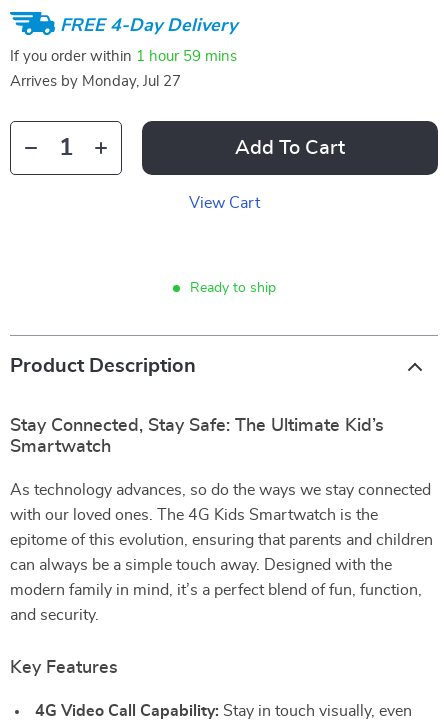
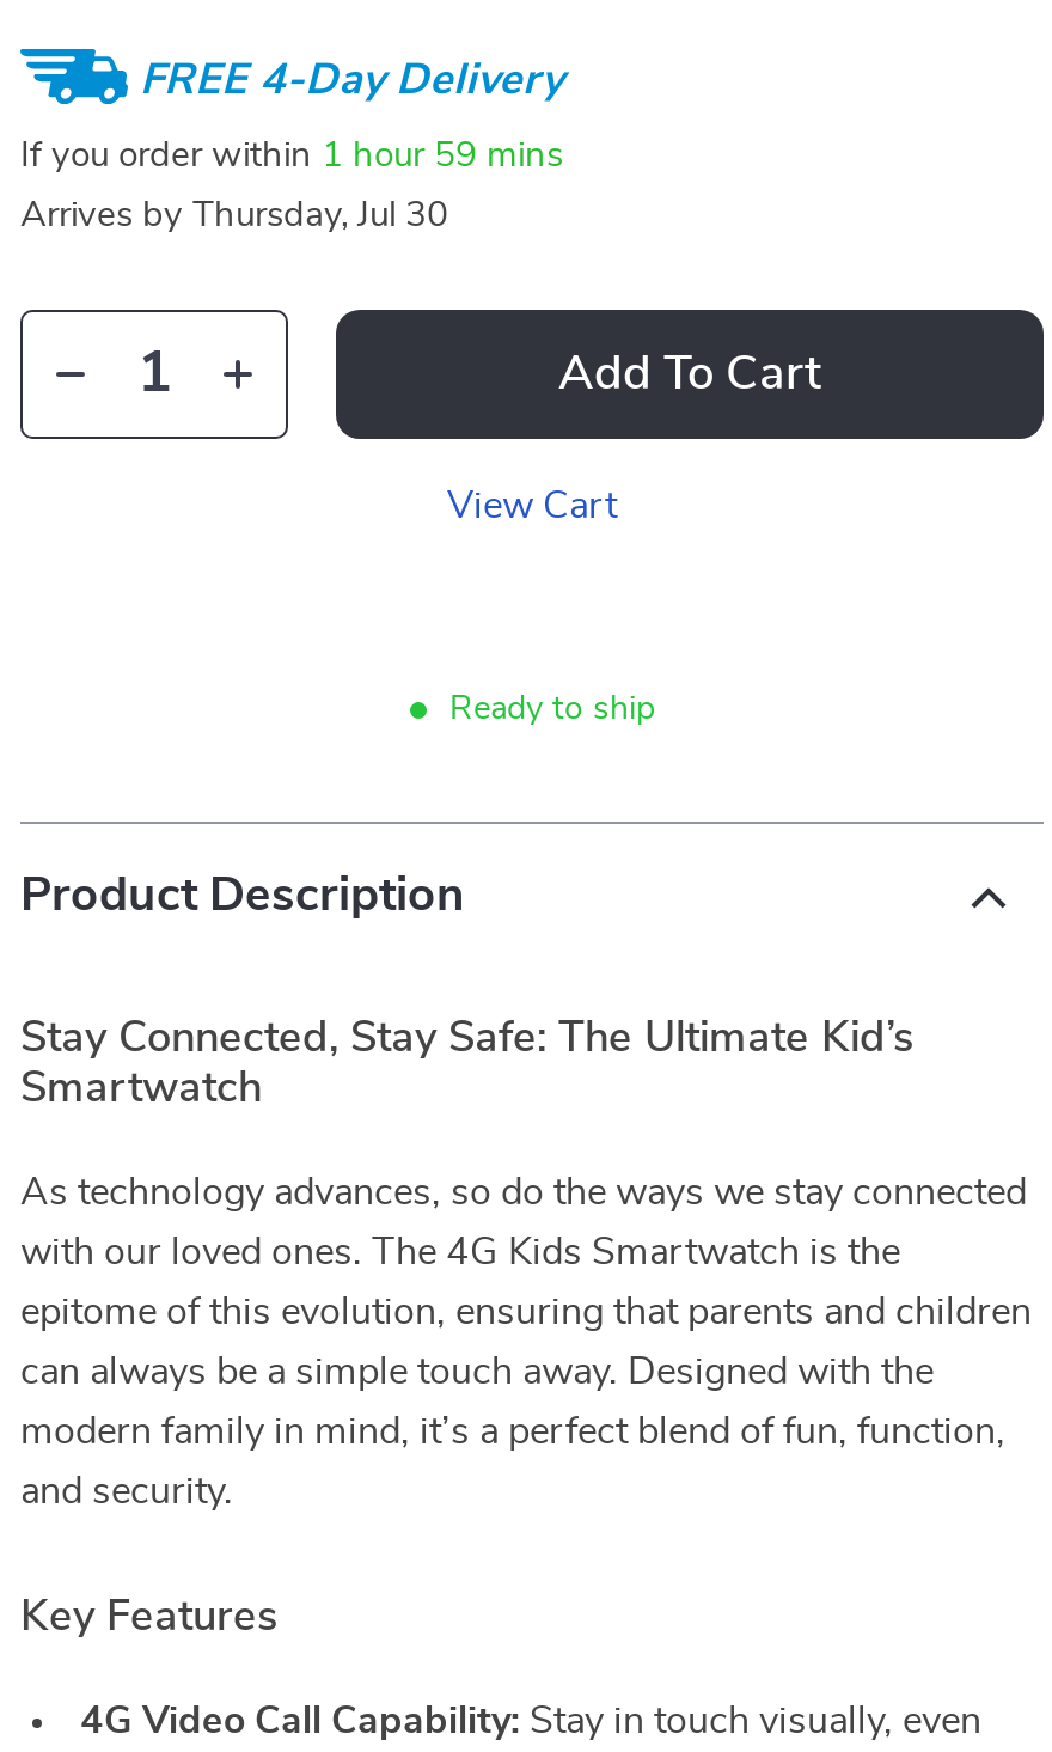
[10,74,181,89] Arrives by Monday, Jul 27 -> [20,197,448,233] Arrives by Thursday, Jul 30

